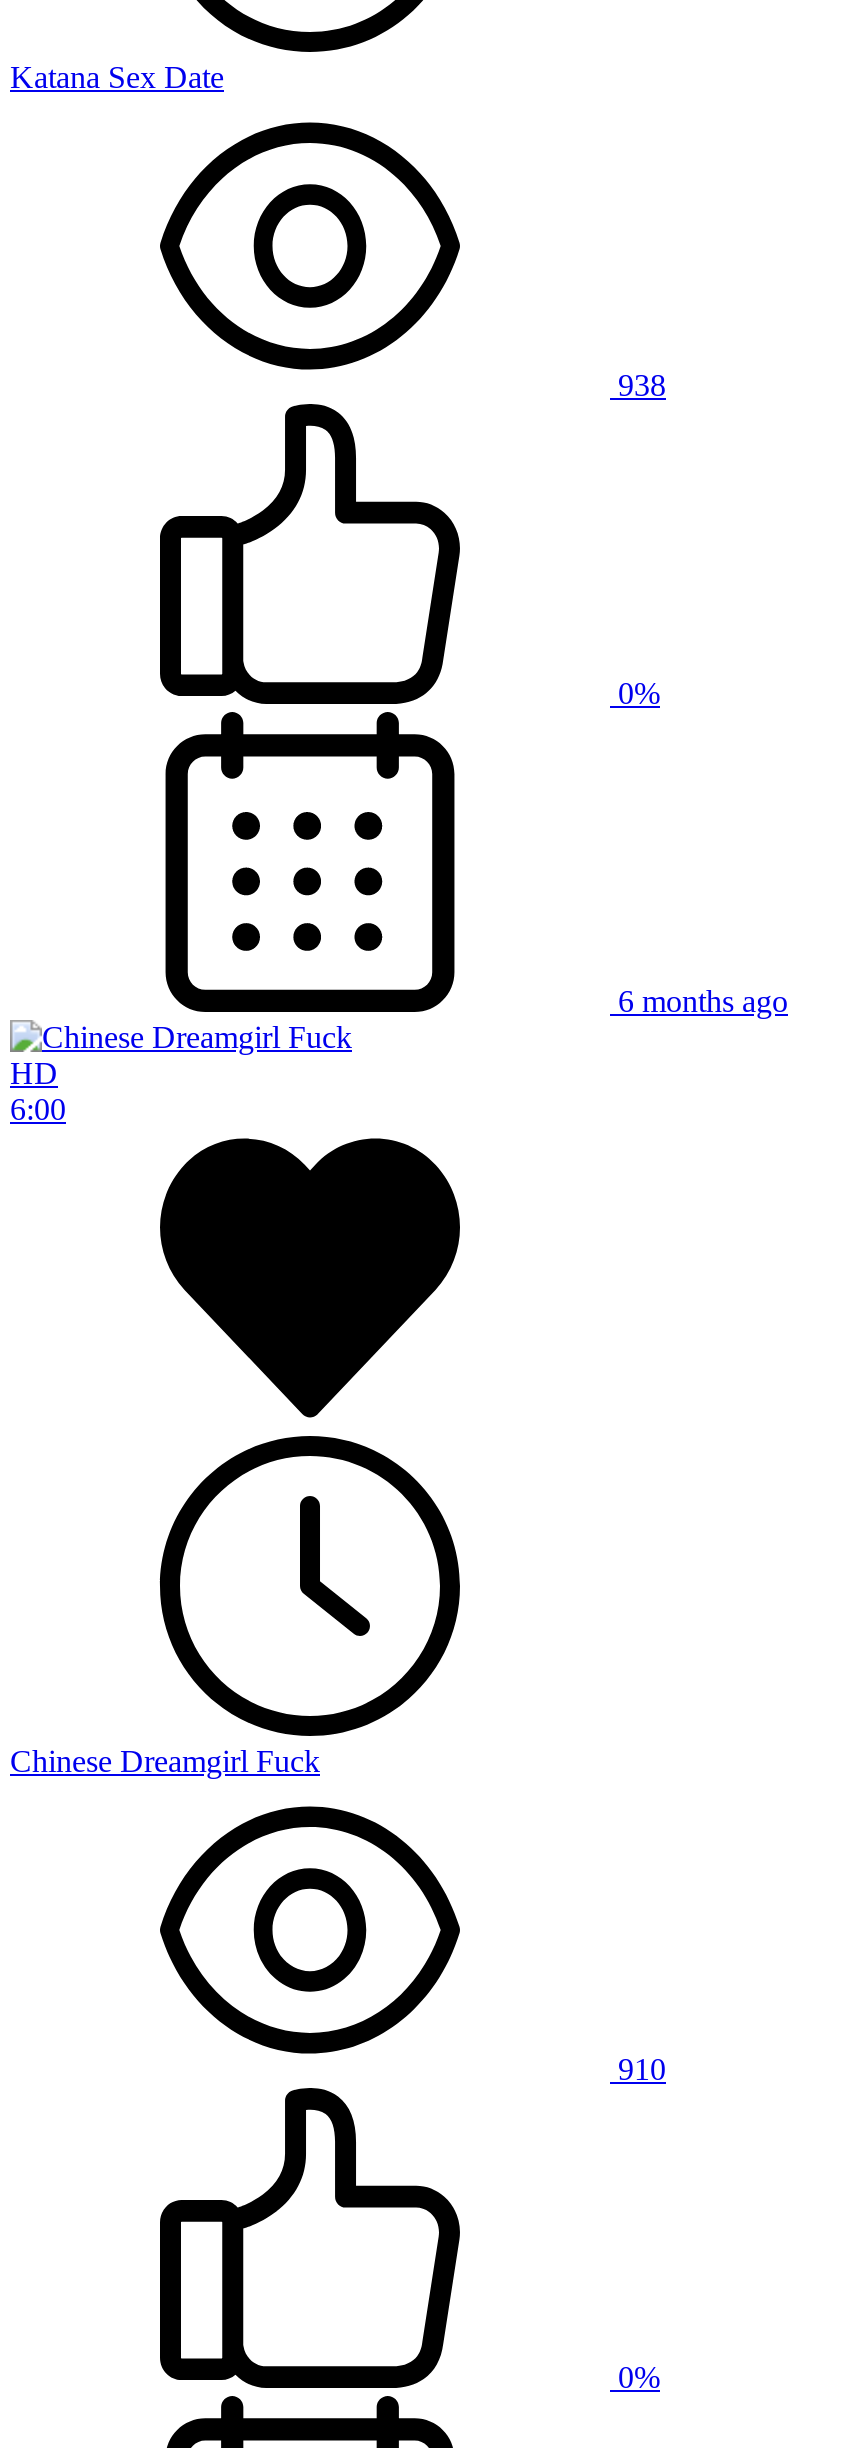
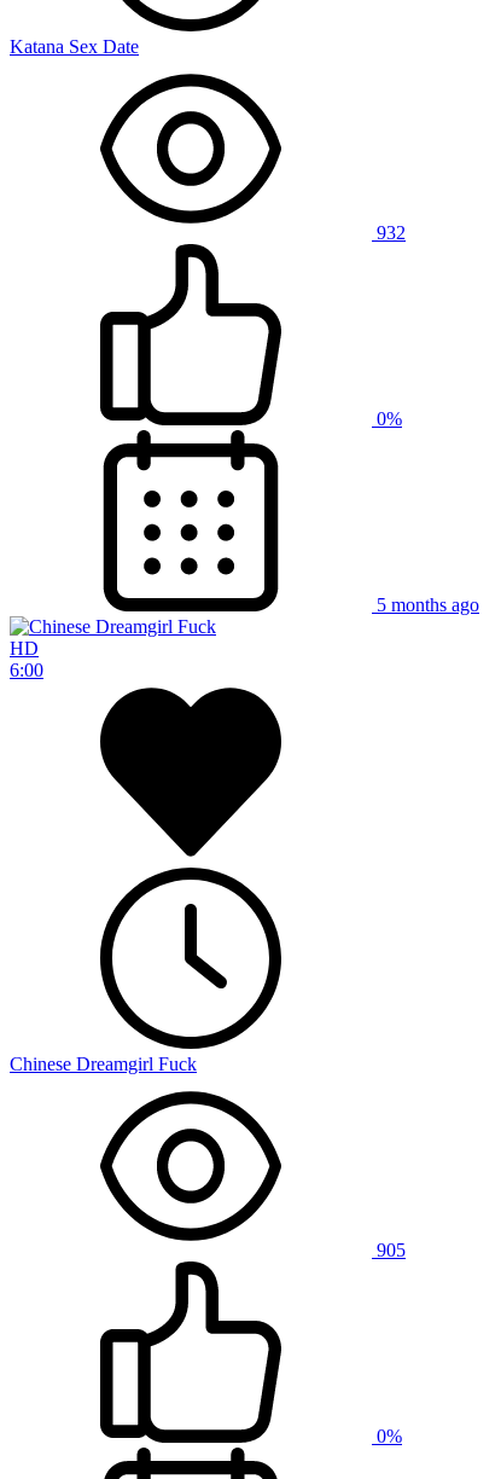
[610,367,666,401] 938 -> [372,222,406,243] 932
[610,983,788,1017] 6 months ago -> [372,594,479,615] 5 months ago
[610,2051,666,2085] 910 -> [372,1239,406,1260] 905

